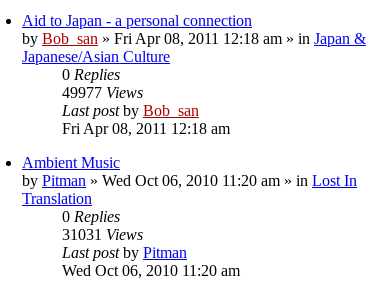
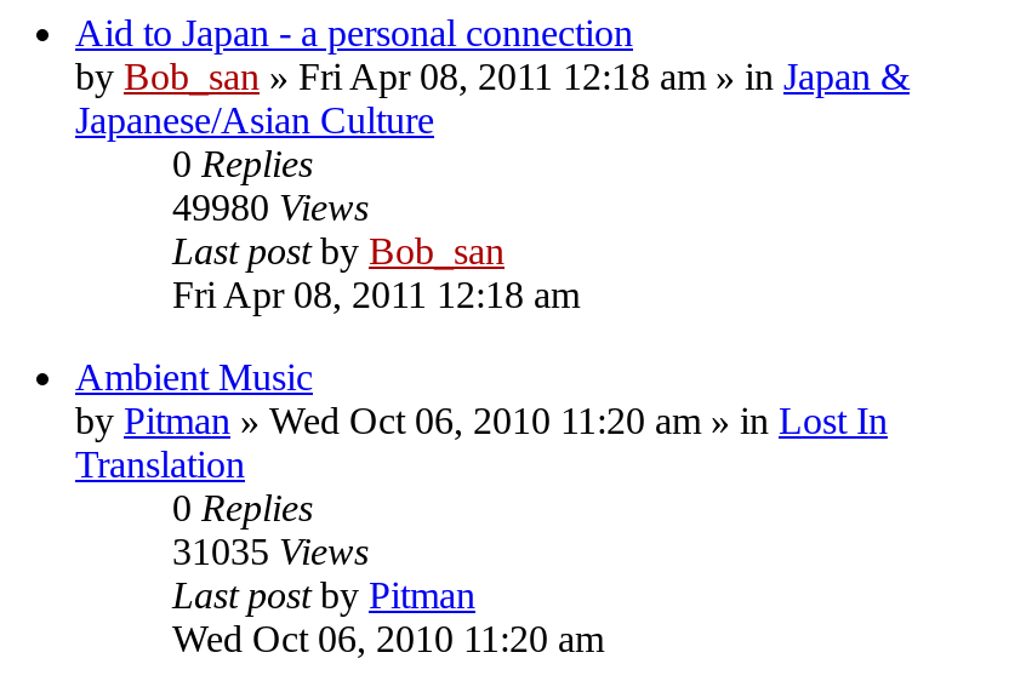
[62,84,143,101] 49977 Views -> [172,186,369,228] 49980 Views
[62,226,143,243] 31031 Views -> [172,531,369,572] 31035 Views

